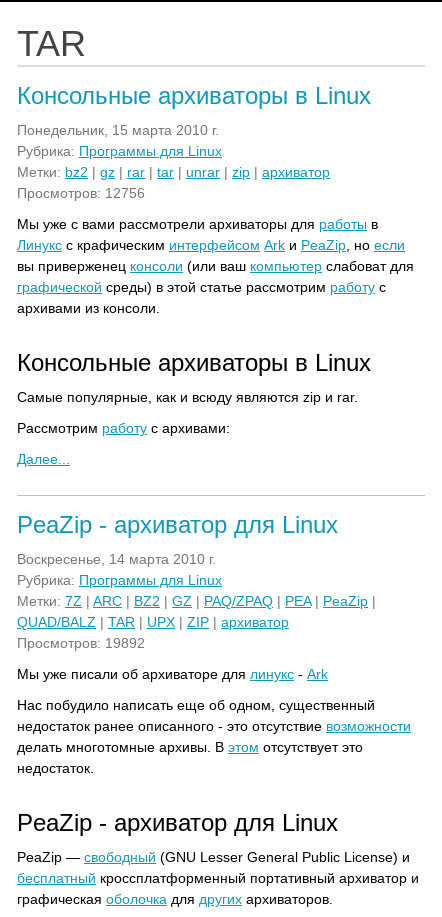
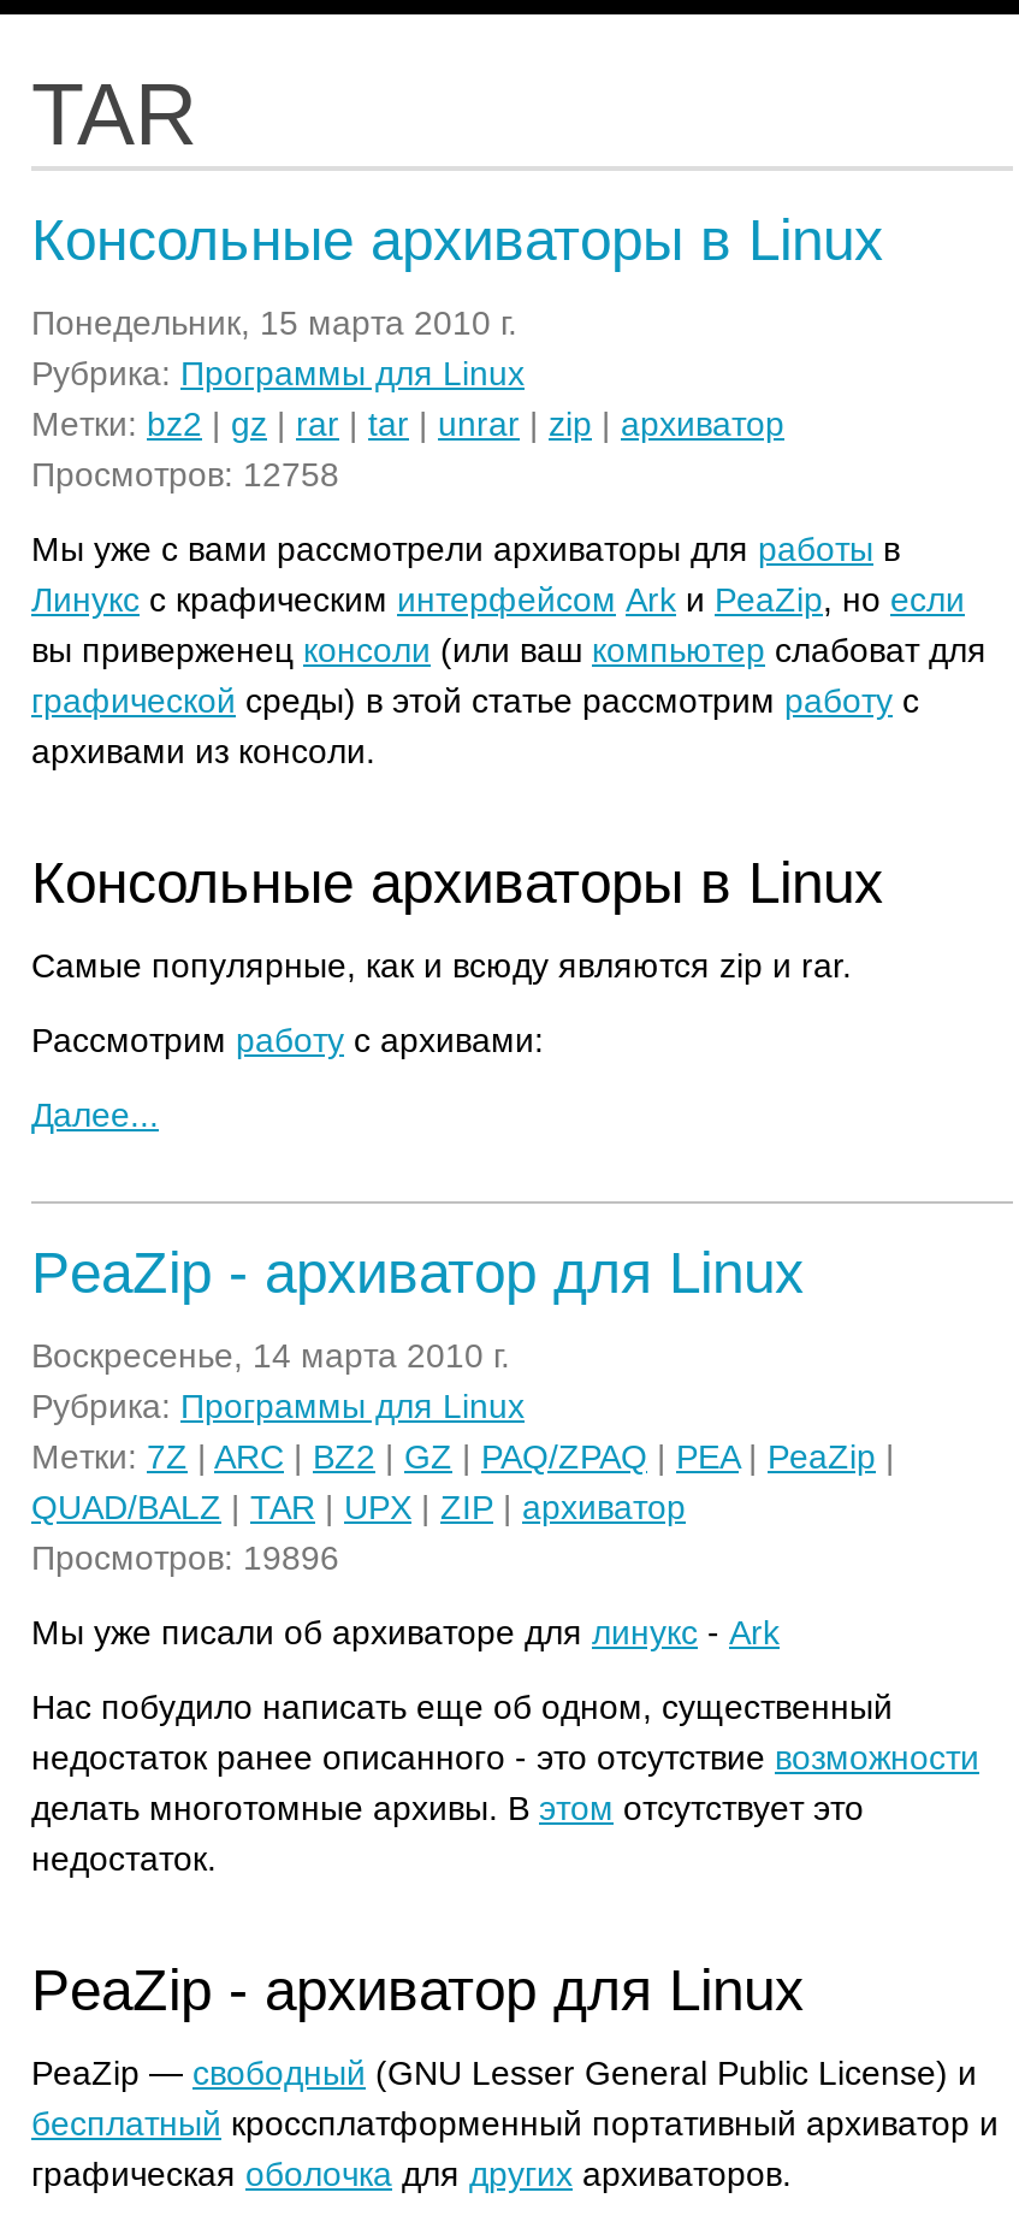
[17,185,145,201] Просмотров: 12756 -> [31,455,339,494] Просмотров: 12758
[17,635,145,651] Просмотров: 19892 -> [31,1538,339,1577] Просмотров: 19896

